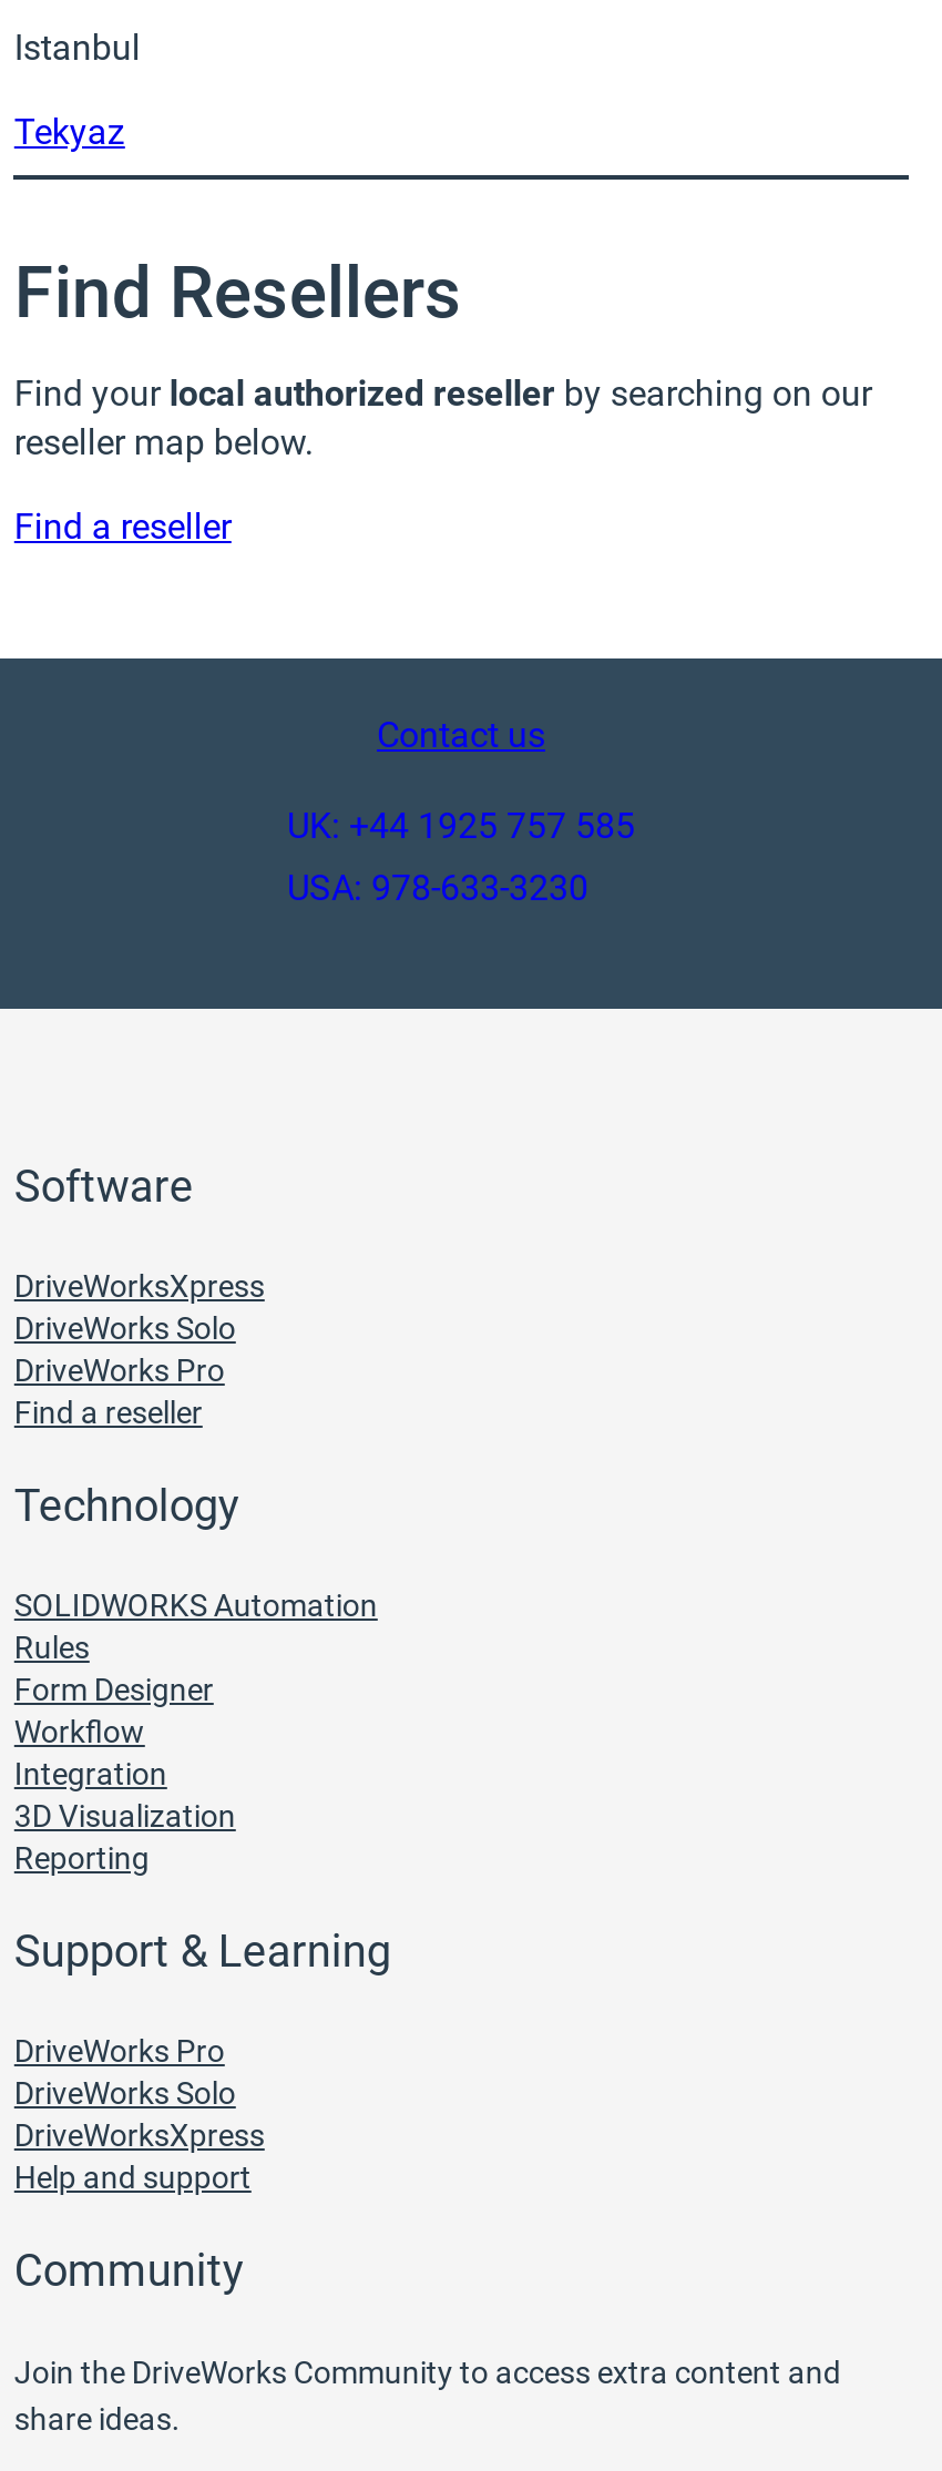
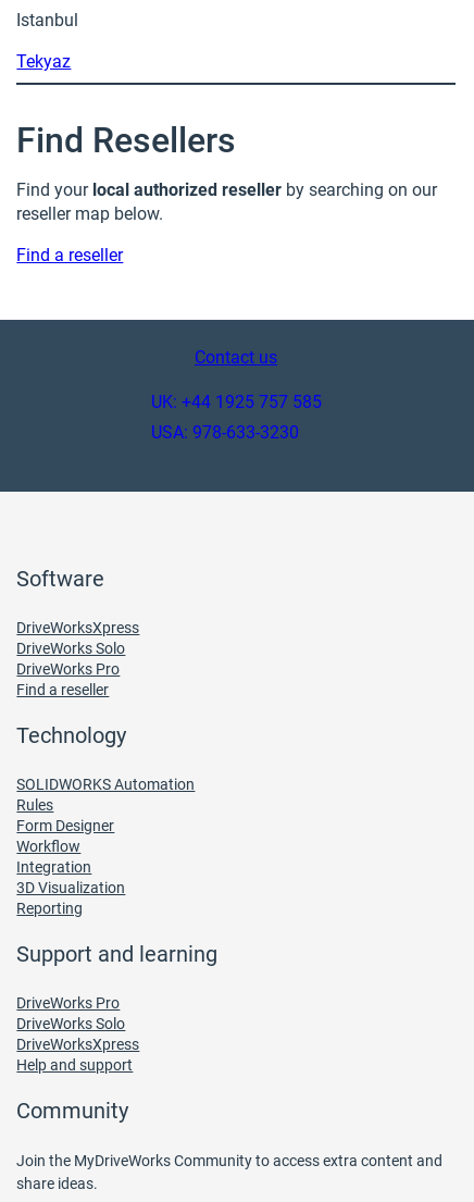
[14,1924,391,1978] Support & Learning -> [17,941,218,967] Support and learning
[14,2355,841,2390] Join the DriveWorks Community to access extra content and -> [17,1152,443,1169] Join the MyDriveWorks Community to access extra content and

